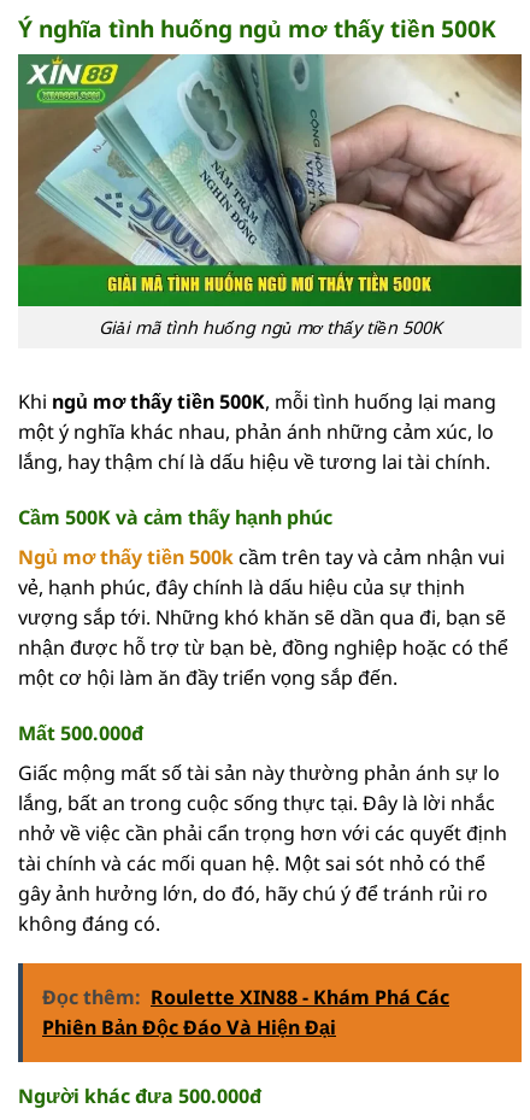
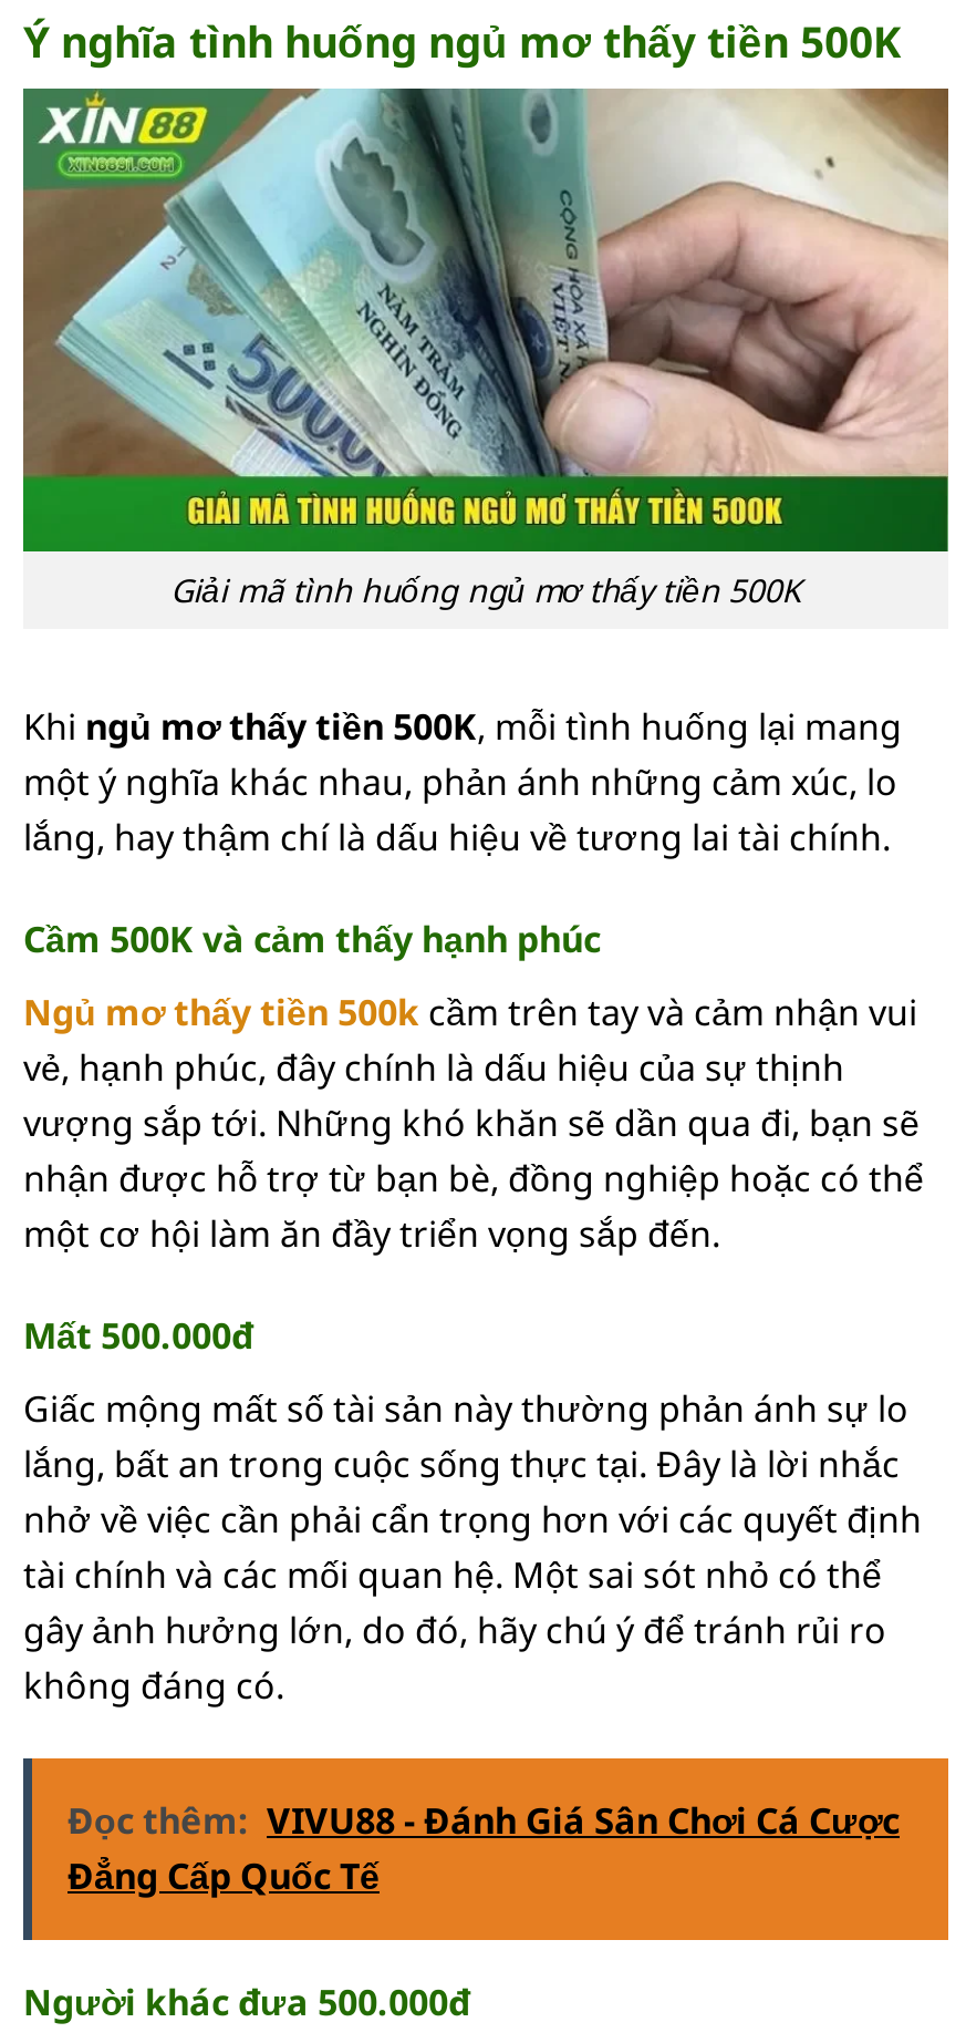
[42,984,449,1041] Đọc thêm: Roulette XIN88 - Khám Phá Các | Phiên Bản Độc Đáo Và Hiện Đại -> [67,1797,900,1901] Đọc thêm: VIVU88 - Đánh Giá Sân Chơi Cá Cược | Đẳng Cấp Quốc Tế

